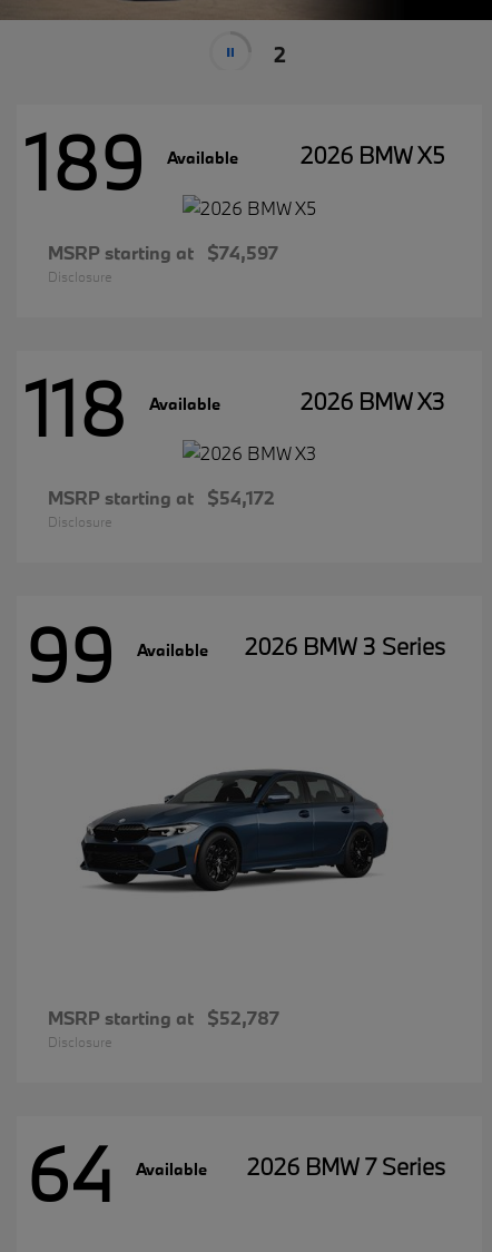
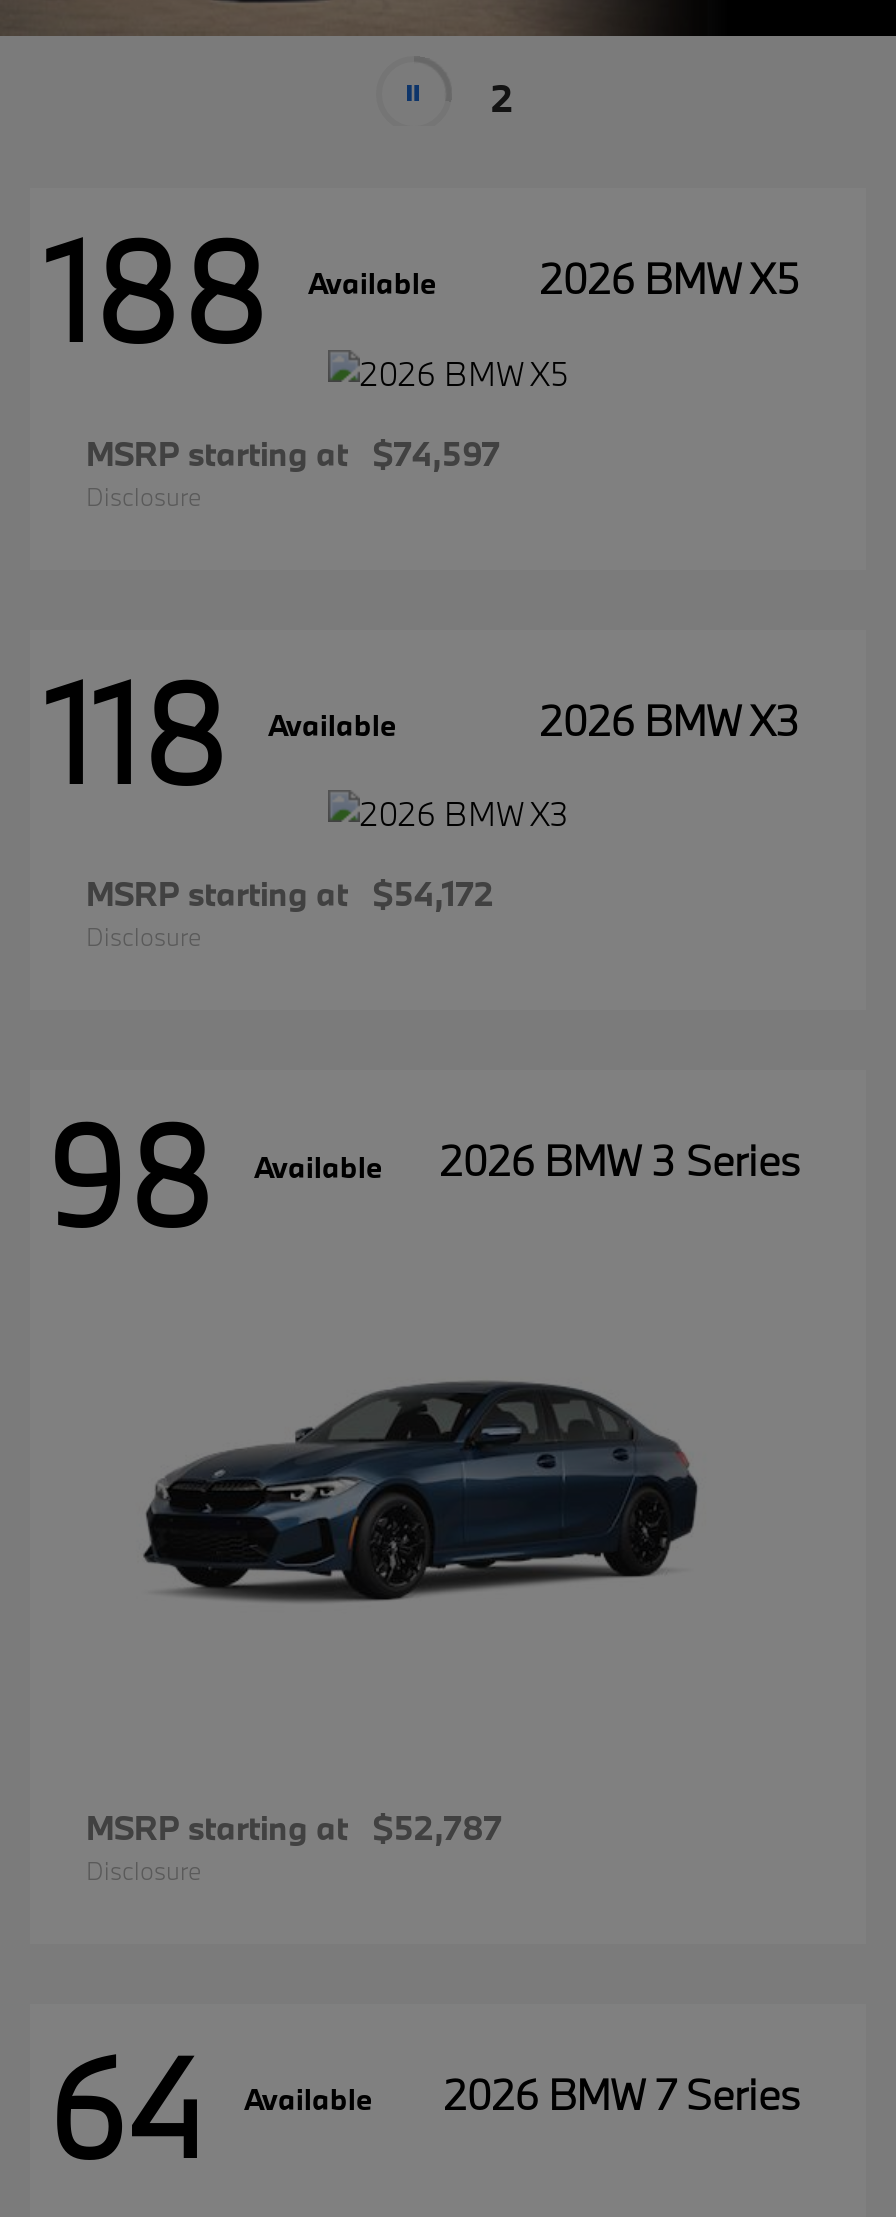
[26,114,238,211] 189 Available -> [46,204,436,378] 188 Available
[26,606,445,703] 99 Available 2026 BMW 3 Series -> [46,1088,800,1262] 98 Available 2026 BMW 3 Series

